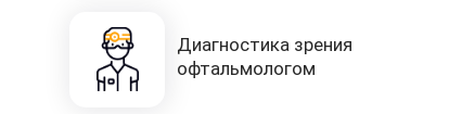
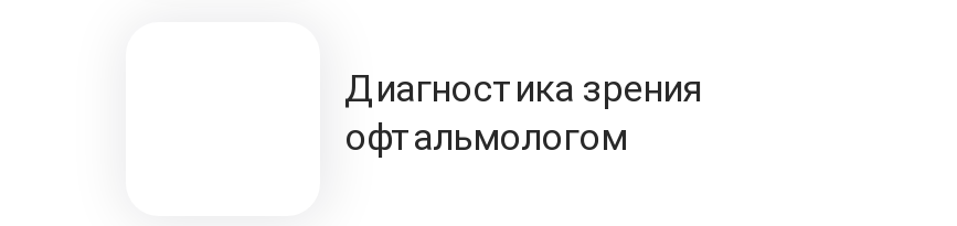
[95,26,140,92] [image] -> none

